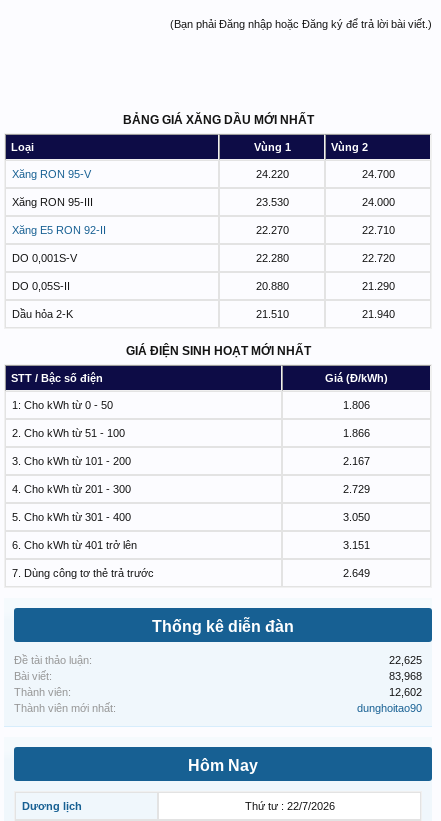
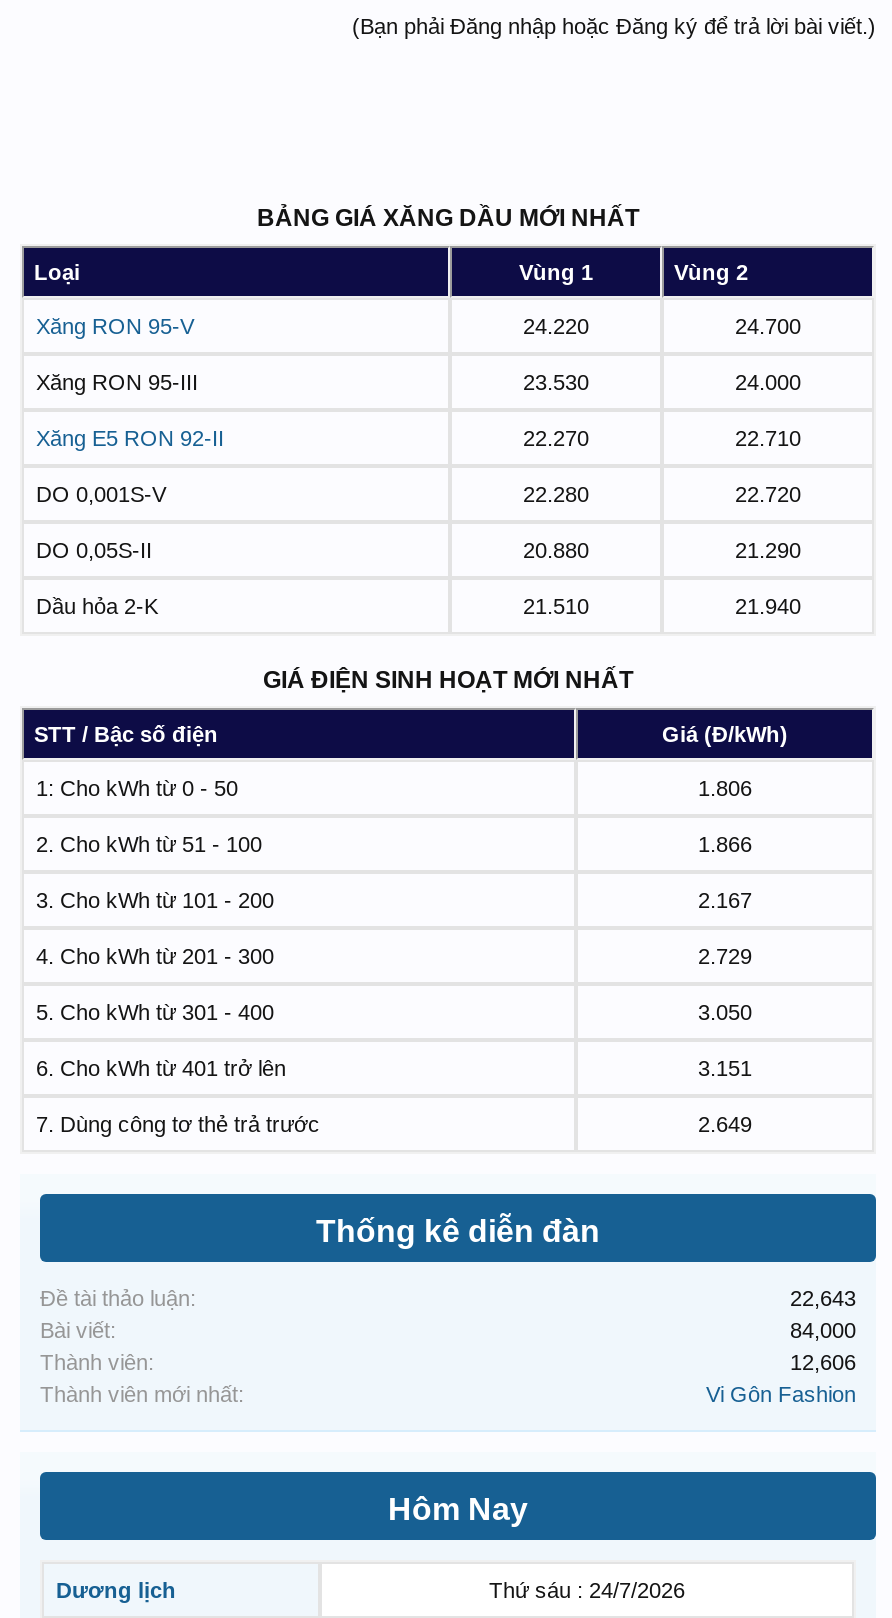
[389,654,422,666] 22,625 -> [790,1286,856,1310] 22,643
[389,670,422,682] 83,968 -> [790,1318,856,1342] 84,000
[389,686,422,698] 12,602 -> [790,1350,856,1374] 12,606
[357,702,422,714] dunghoitao90 -> [706,1382,856,1406] Vi Gôn Fashion
[244,800,334,812] Thứ tư : 22/7/2026 -> [489,1578,685,1602] Thứ sáu : 24/7/2026

